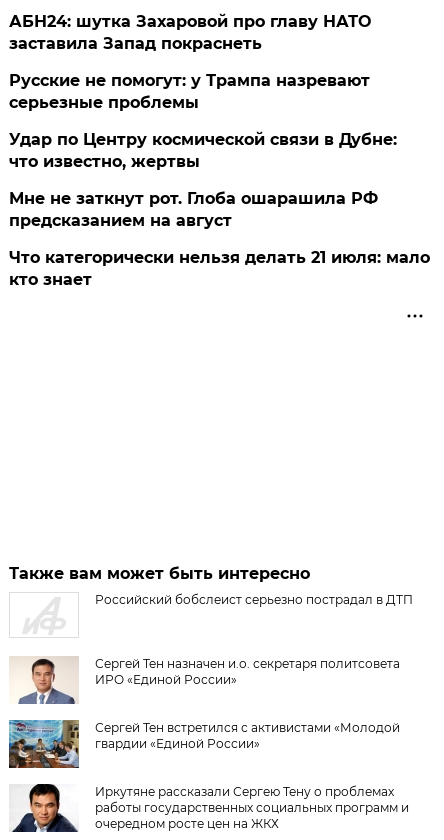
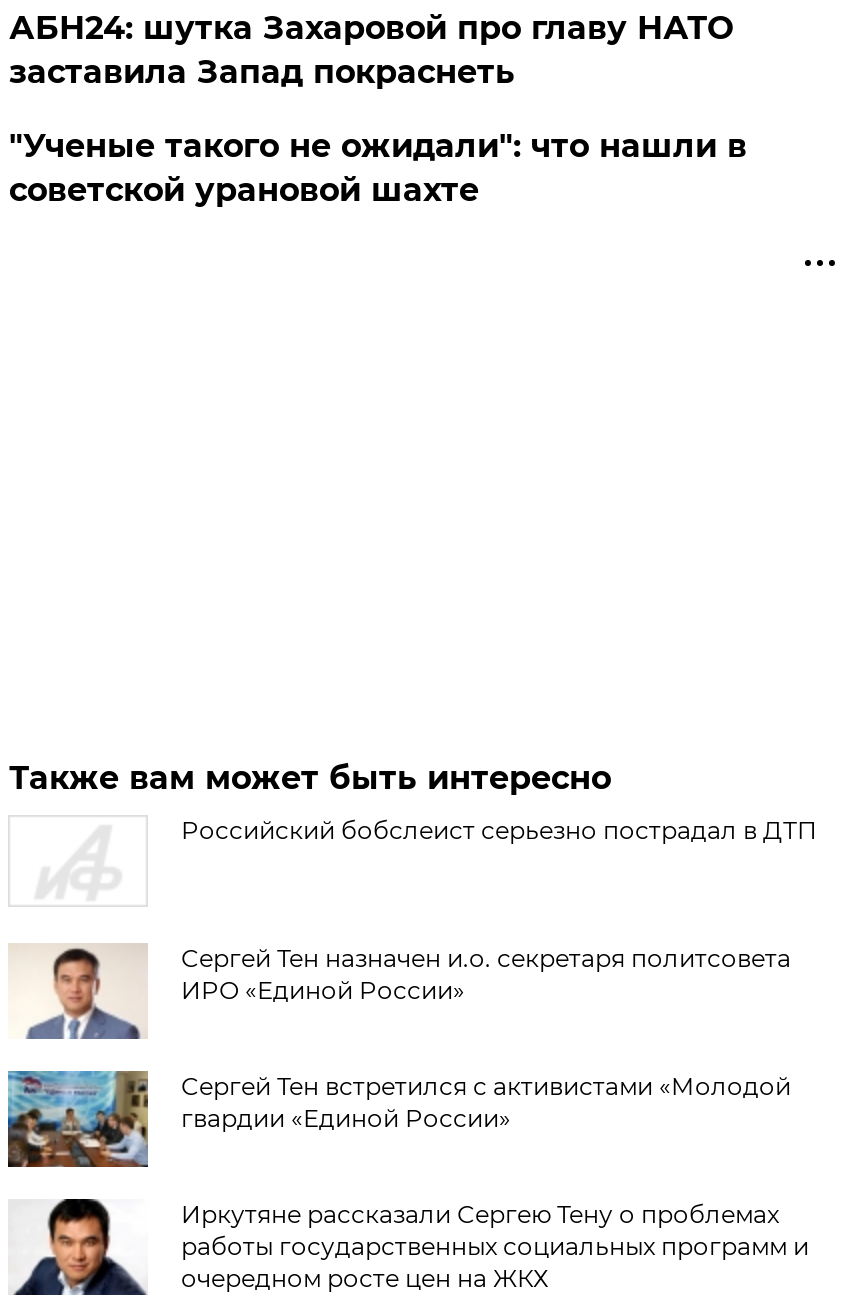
[9,71,430,289] Русские не помогут: у Трампа назревают | серьезные проблемы | Удар по Центру космической связи в Дубне: | что известно, жертвы | Мне не заткнут рот. Глоба ошарашила РФ | предсказанием на август | Что категорически нельзя делать 21 июля: мало | кто знает -> [9,127,747,209] "Ученые такого не ожидали": что нашли в | советской урановой шахте

